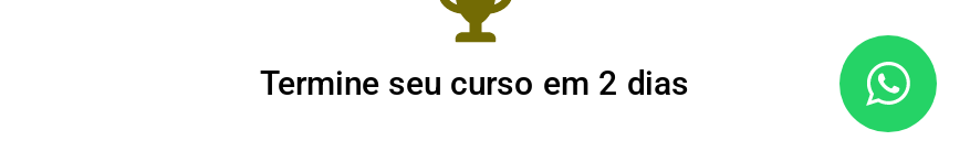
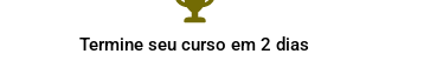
[837,33,939,134] [image] -> none

